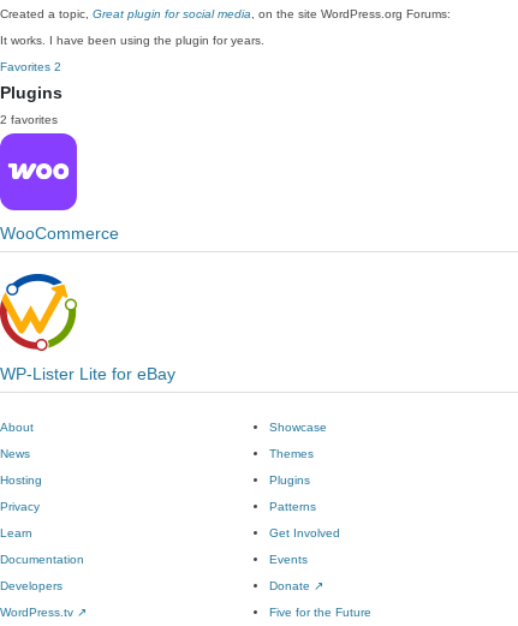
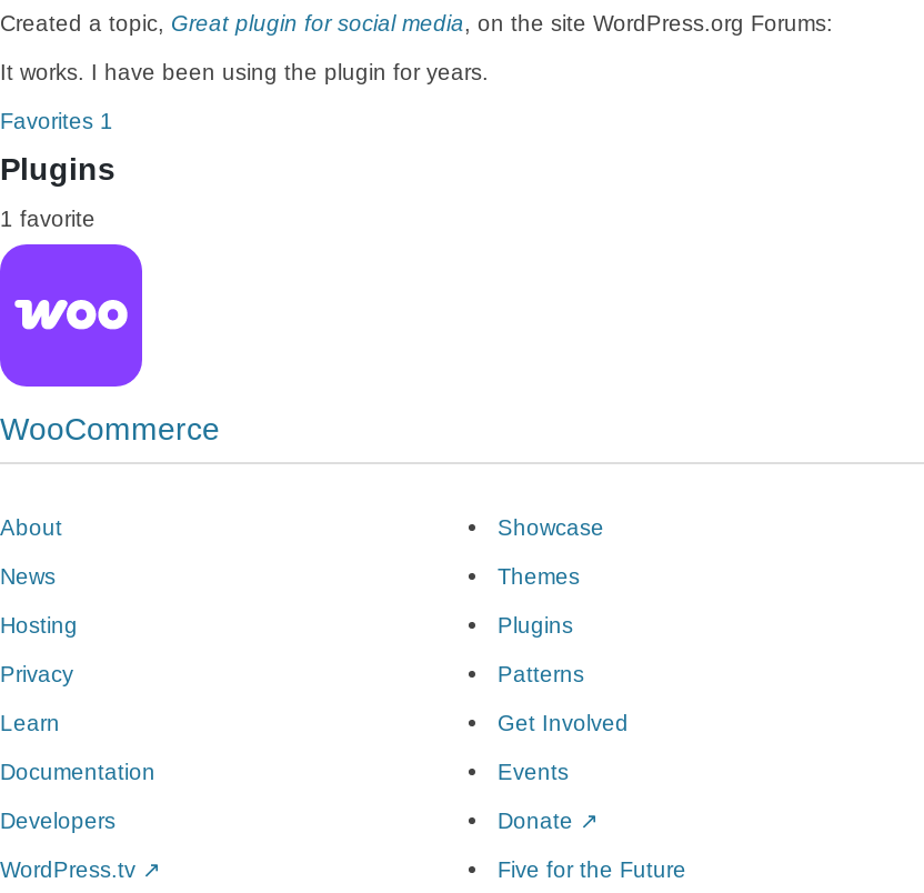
[0,60,61,73] Favorites 2 -> [0,109,113,133] Favorites 1
[0,113,58,126] 2 favorites -> [0,207,96,231] 1 favorite
[0,276,175,383] [image] | WP-Lister Lite for eBay -> none

